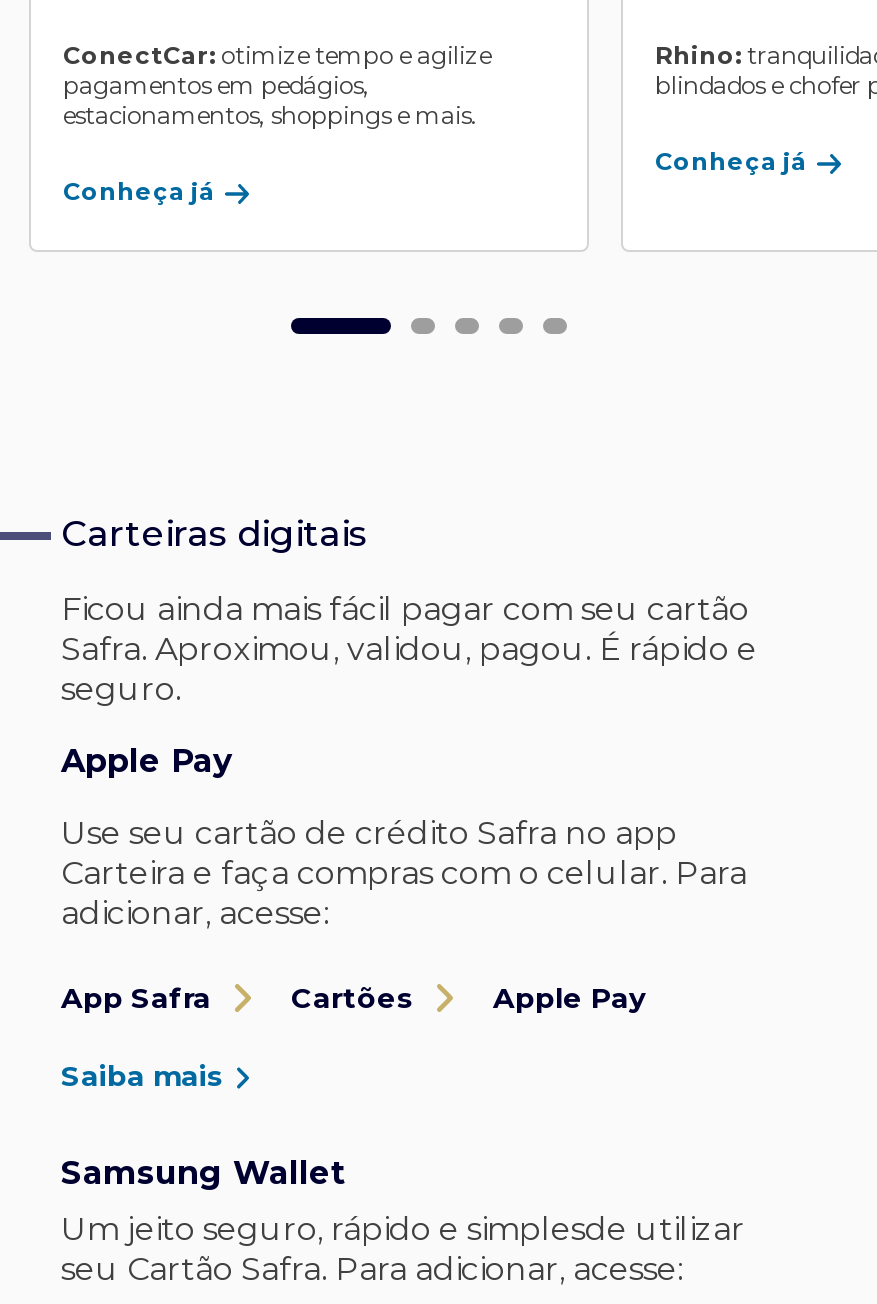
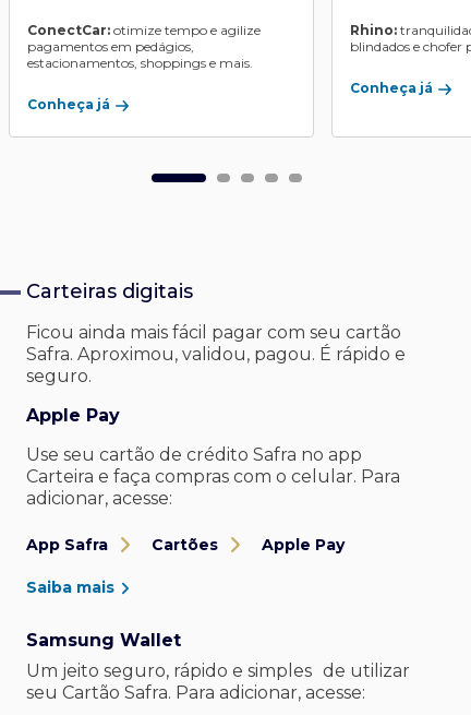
[61,1210,745,1248] Um jeito seguro, rápido e simplesde utilizar -> [26,660,410,681] Um jeito seguro, rápido e simples de utilizar

